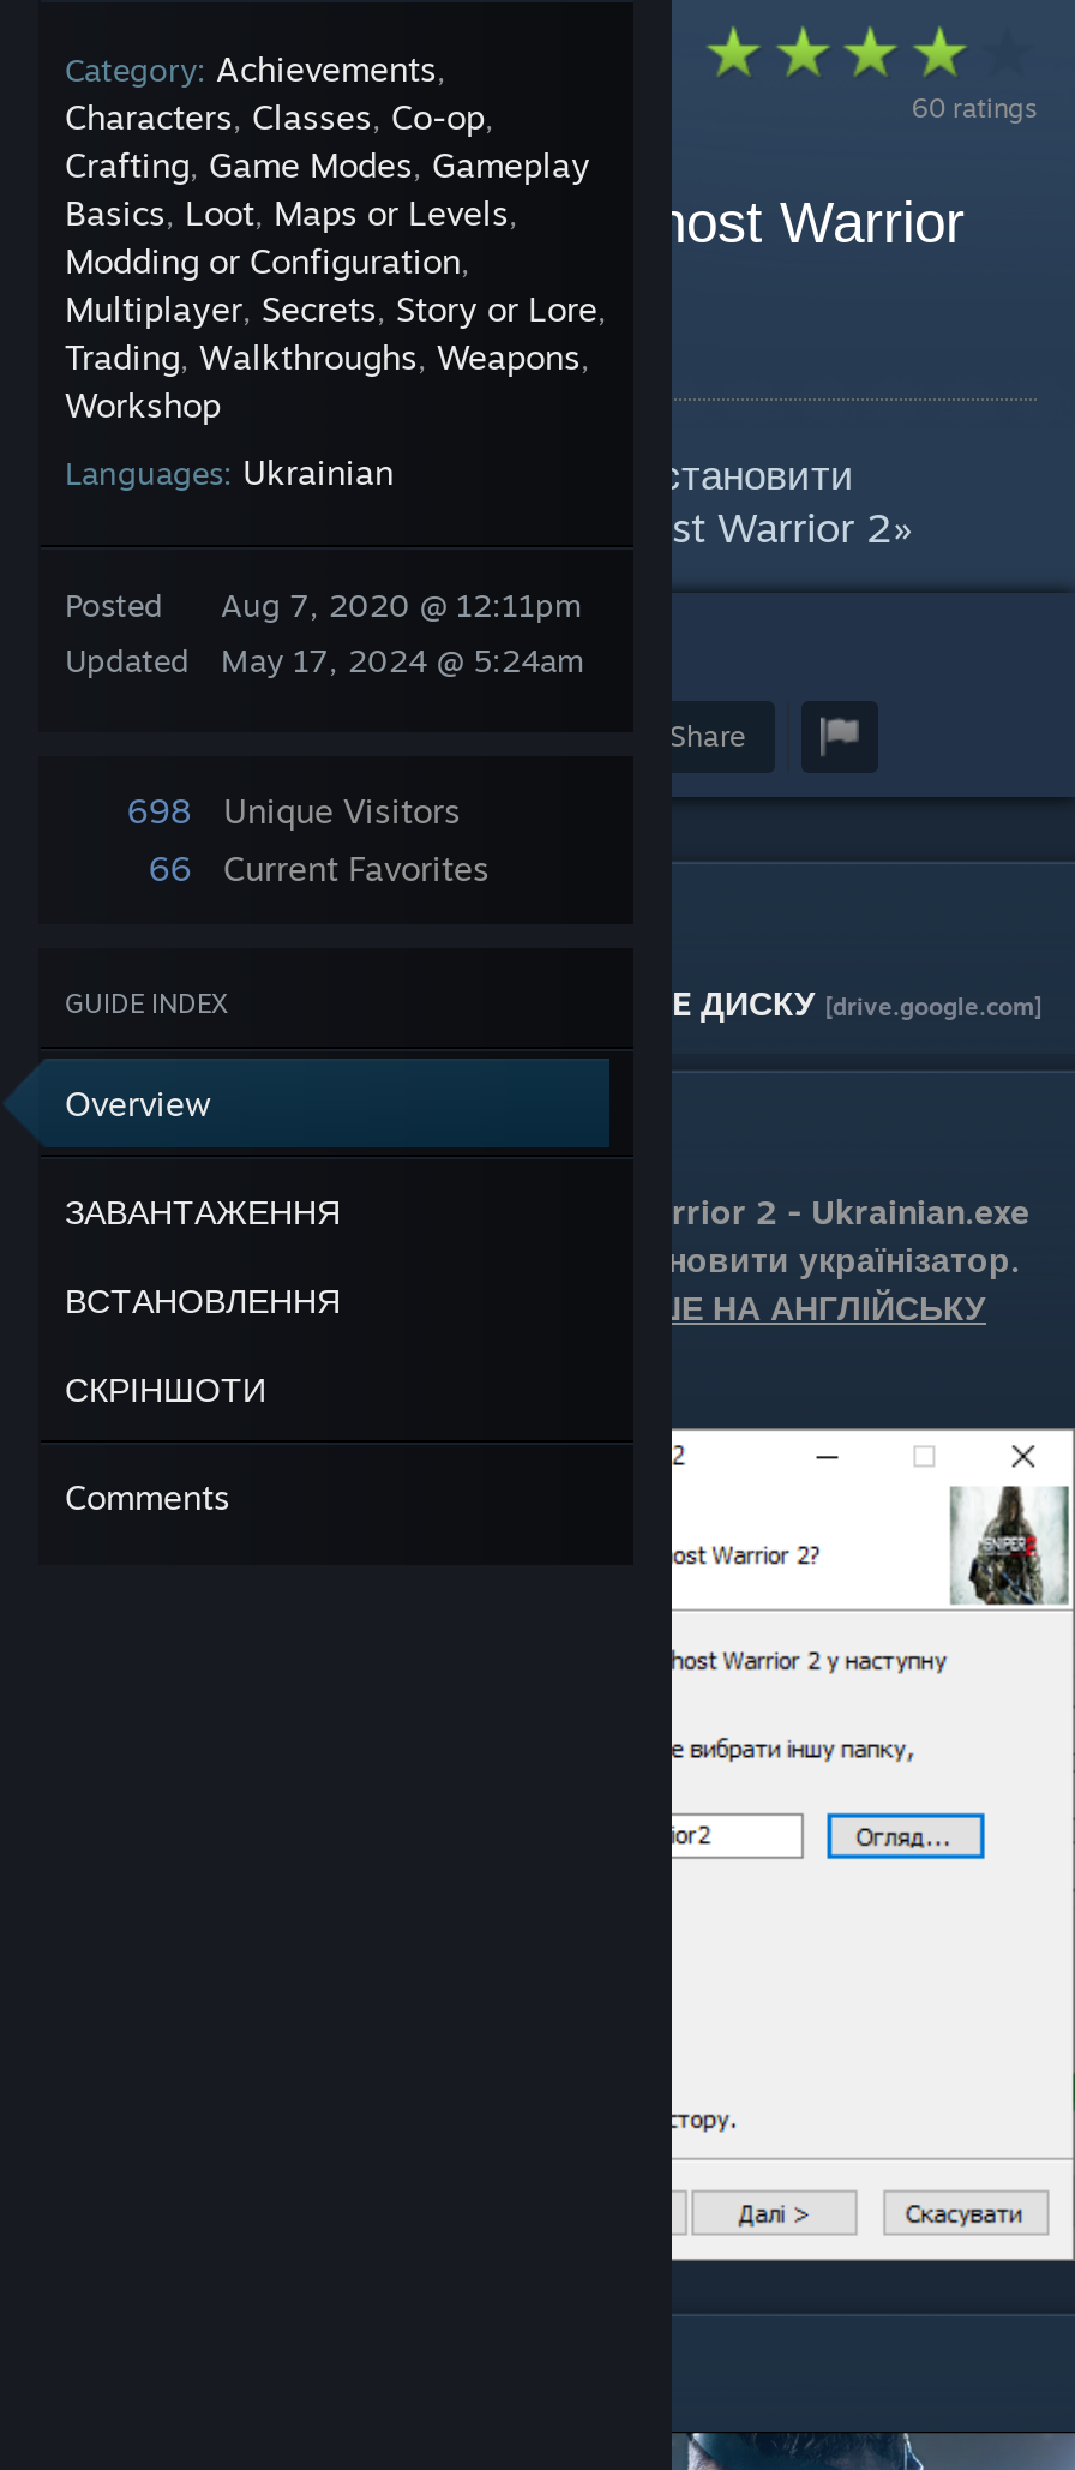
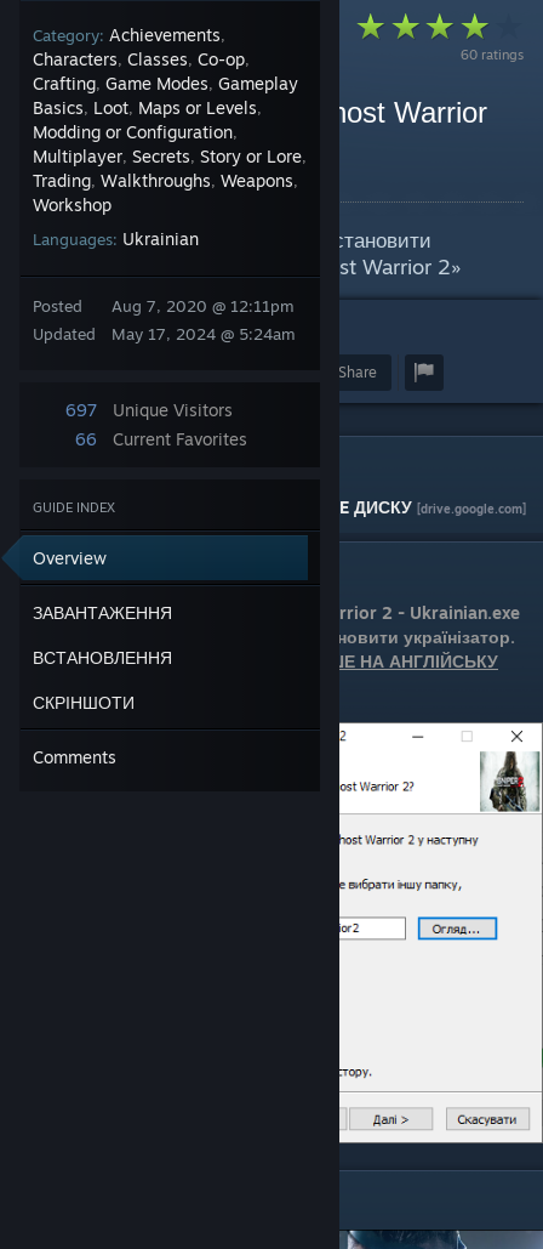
[127,790,461,831] 698 Unique Visitors -> [65,399,233,420] 697 Unique Visitors

